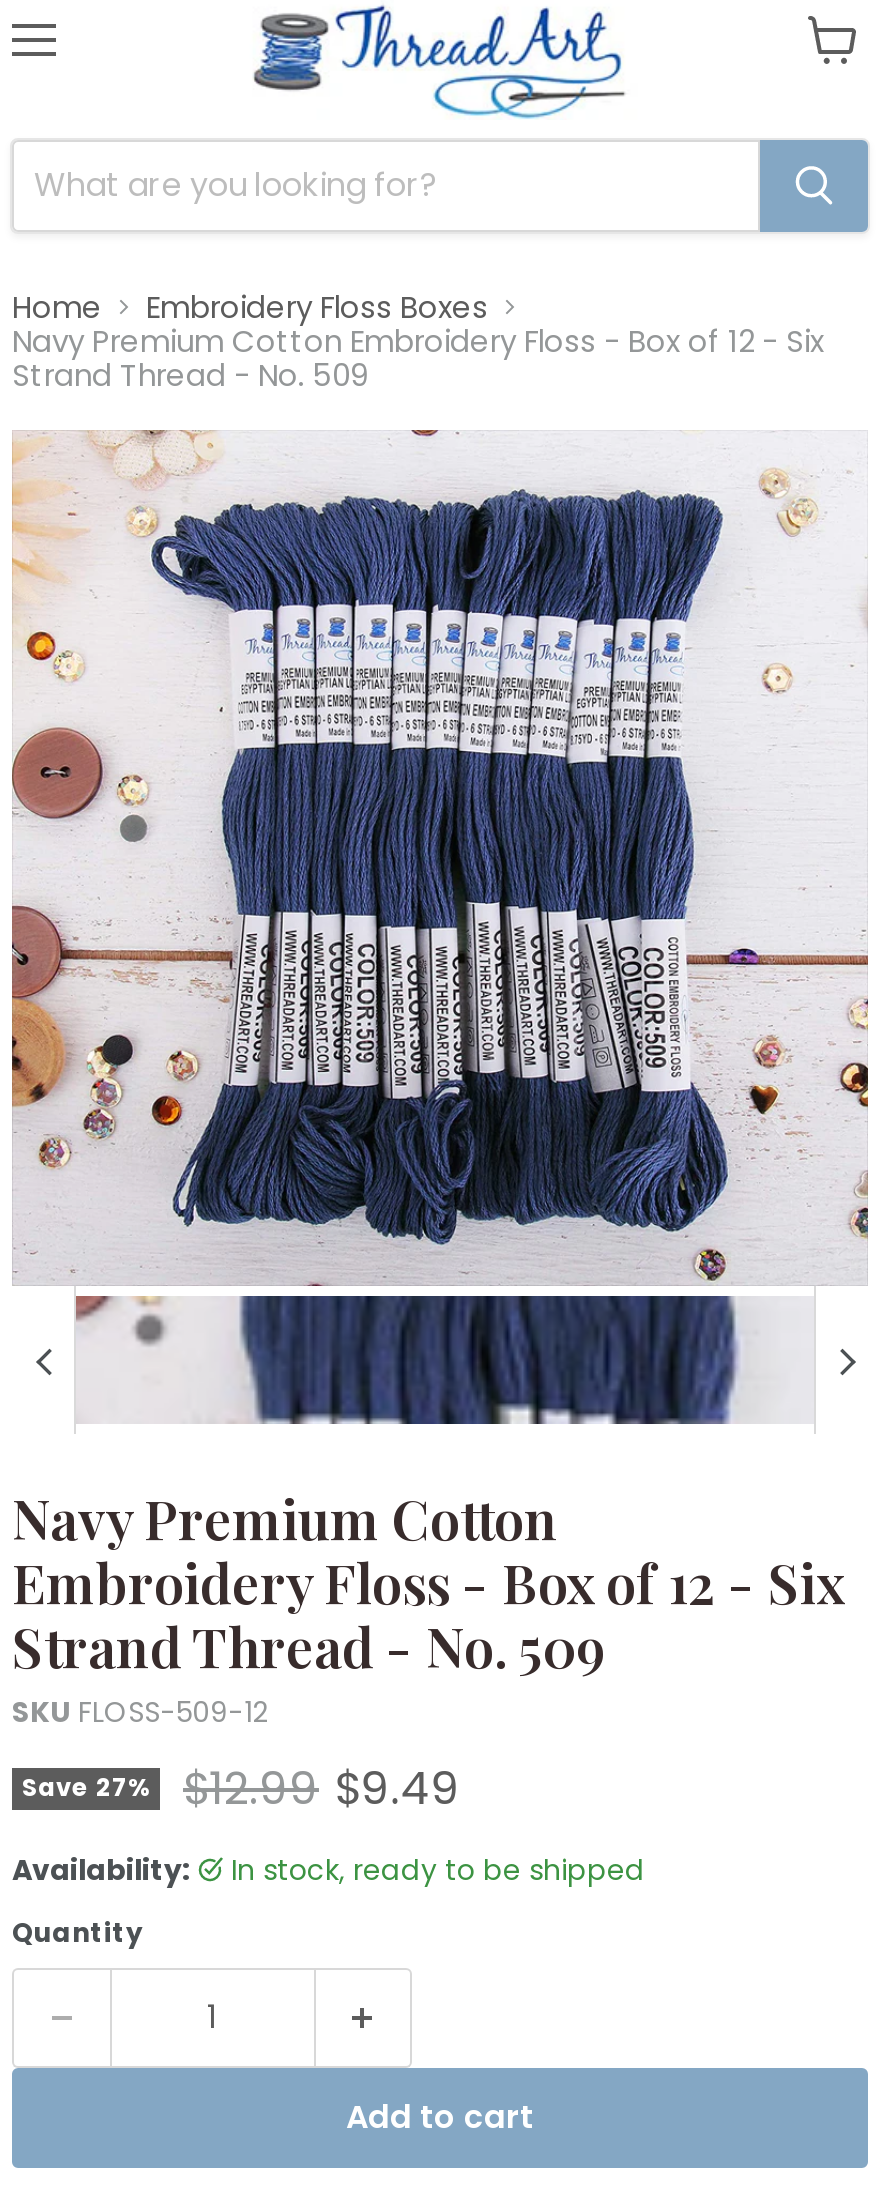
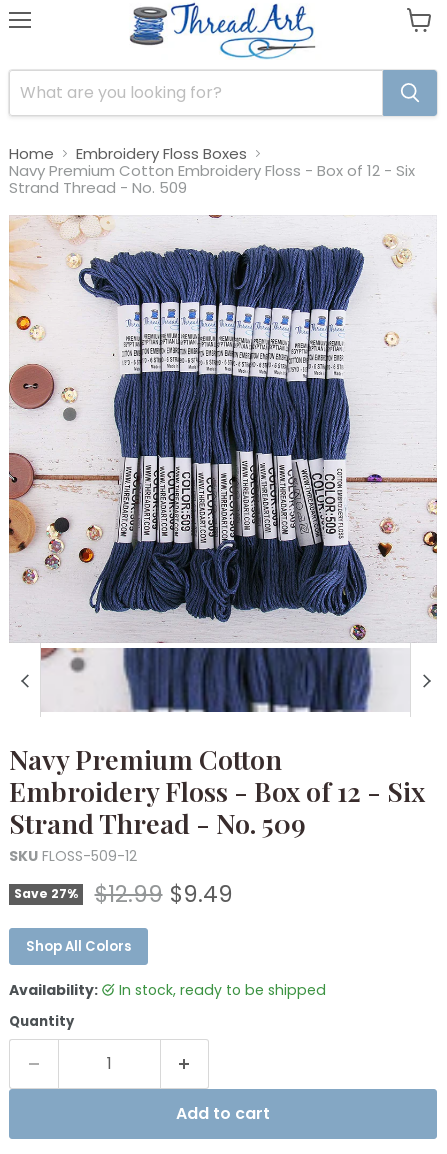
none -> [26,937,131,956] Shop All Colors

